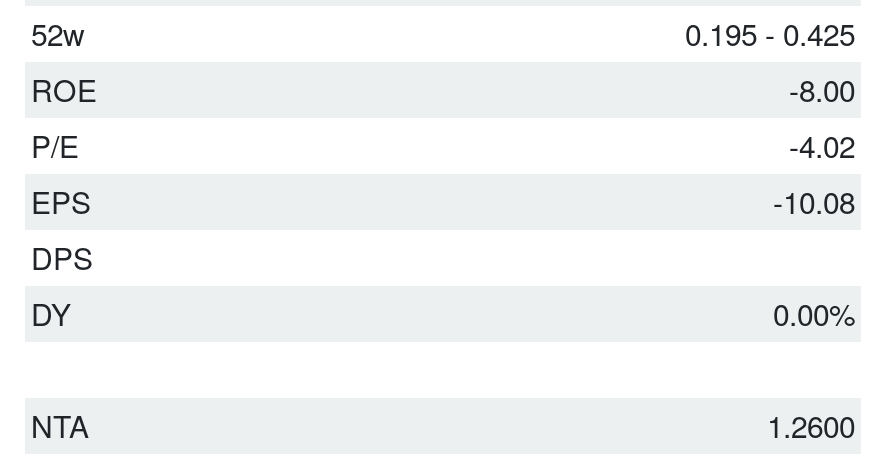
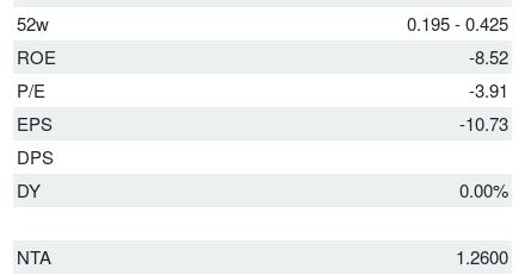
[789,68,855,110] -8.00 -> [469,44,508,69] -8.52
[789,124,855,166] -4.02 -> [469,78,508,103] -3.91
[773,180,855,222] -10.08 -> [459,111,508,136] -10.73

